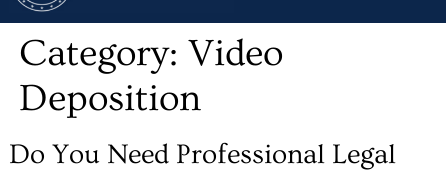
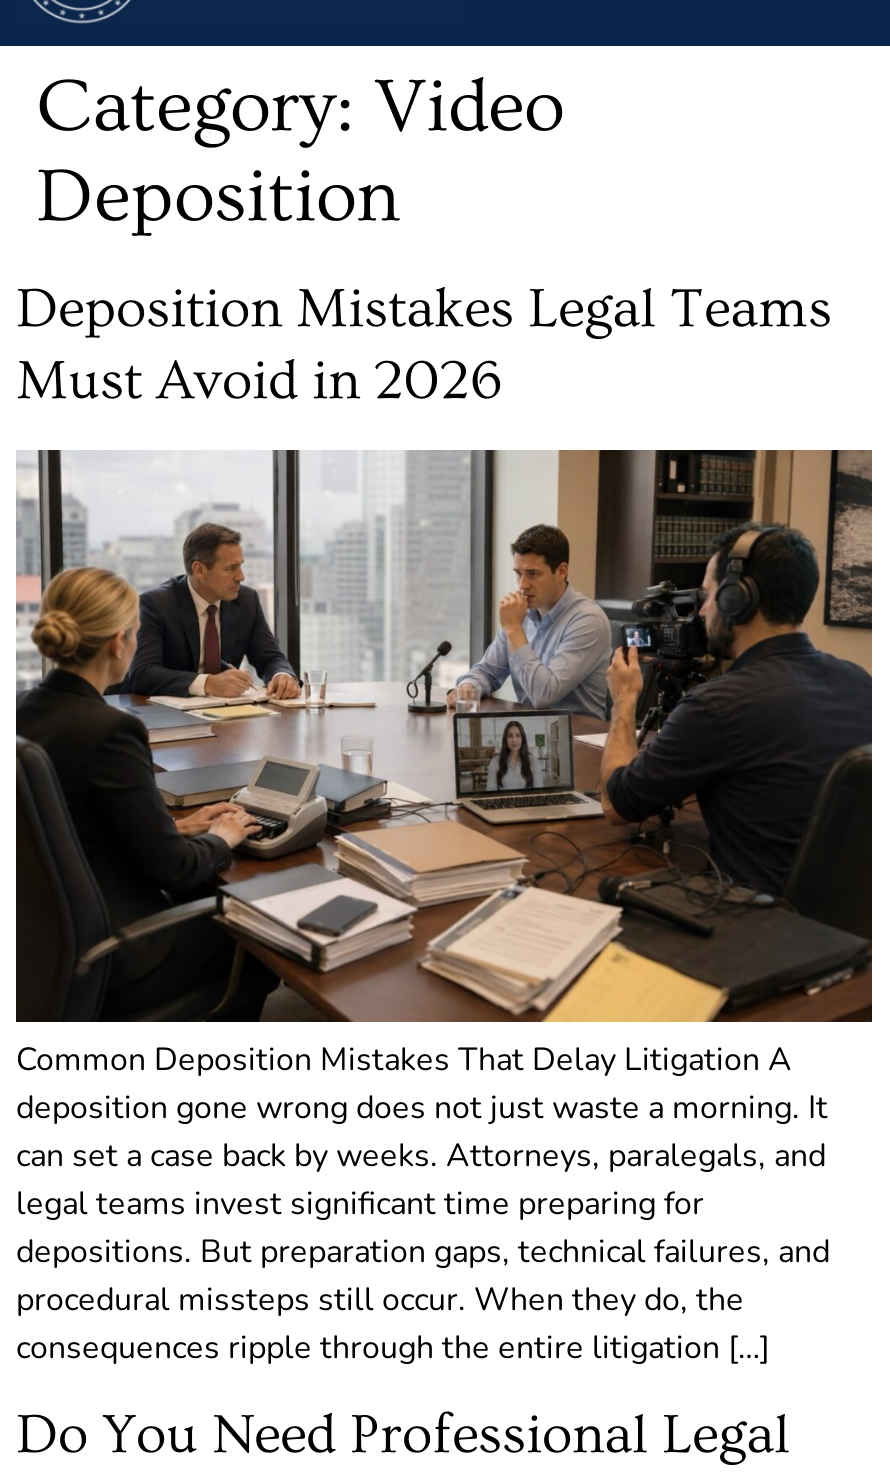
none -> [14,448,874,1369] [image] | Common Deposition Mistakes That Delay Litigation A | deposition gone wrong does not just waste a morning. It | can set a case back by weeks. Attorneys, paralegals, and | legal teams invest significant time preparing for | depositions. But preparation gaps, technical failures, and | procedural missteps still occur. When they do, the | consequences ripple through the entire litigation […]
none -> [16,279,832,413] Deposition Mistakes Legal Teams | Must Avoid in 2026

